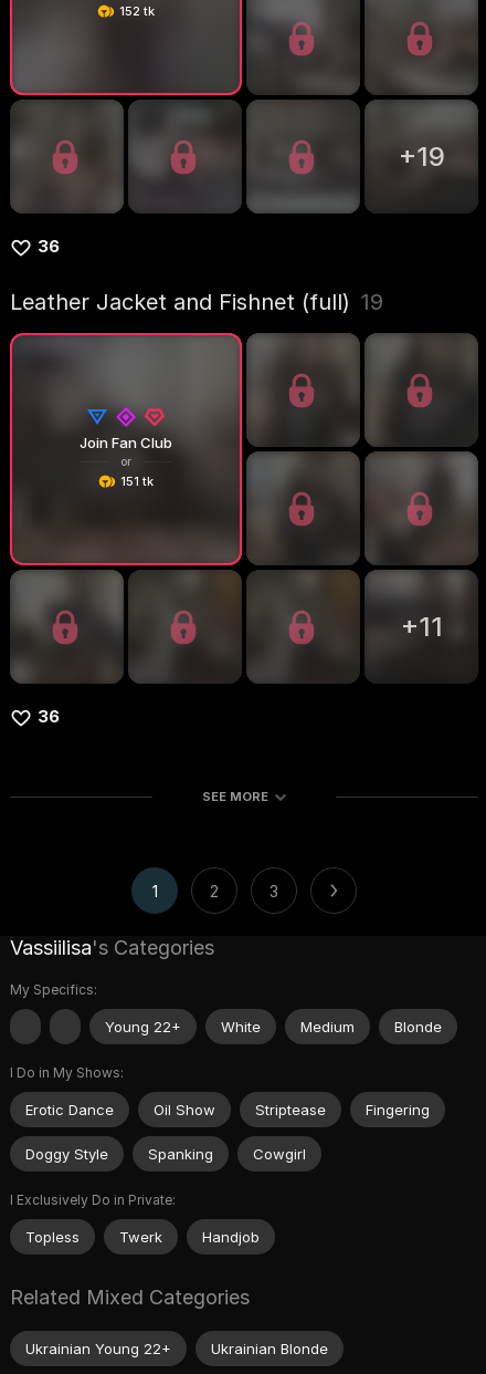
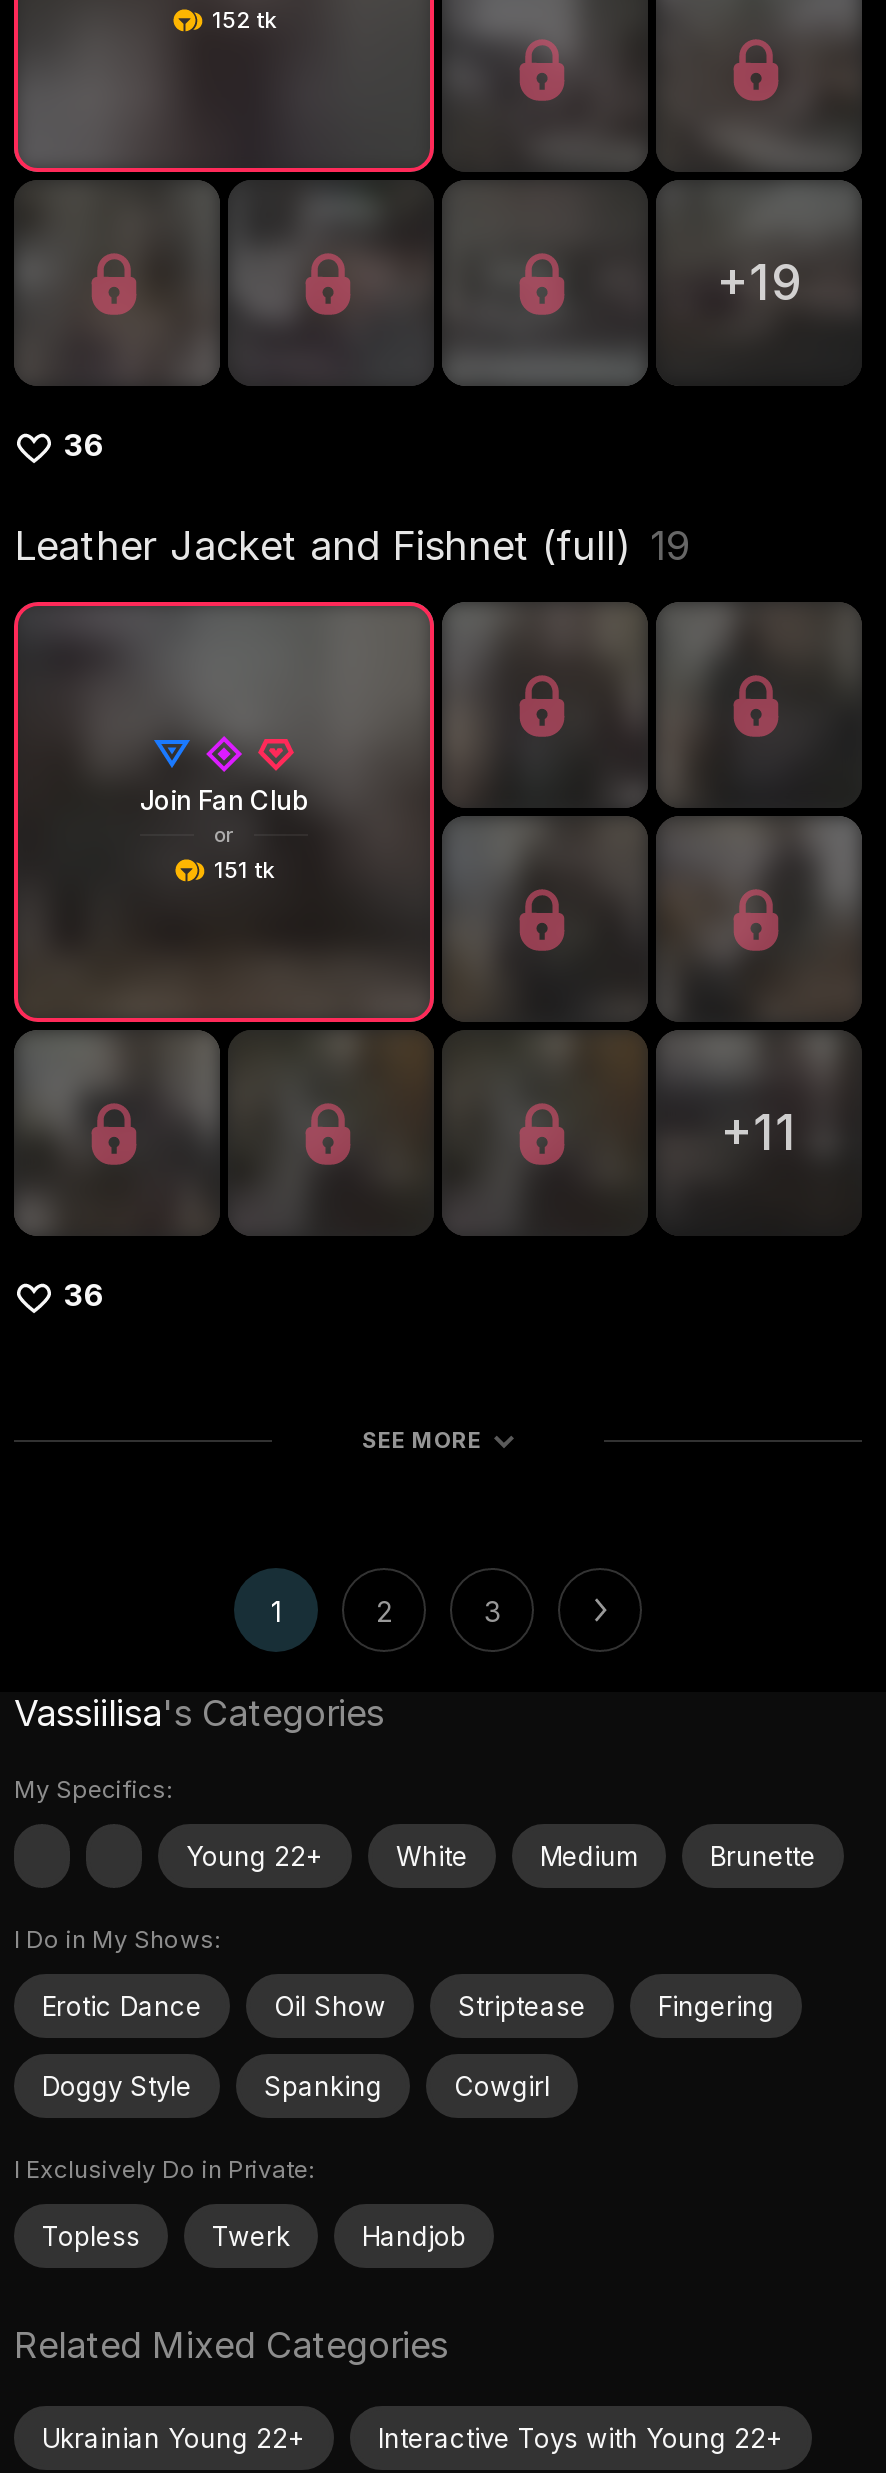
[394,1017,442,1035] Blonde -> [710,1839,816,1871] Brunette
[211,1339,328,1357] Ukrainian Blonde -> [378,2421,784,2453] Interactive Toys with Young 22+

